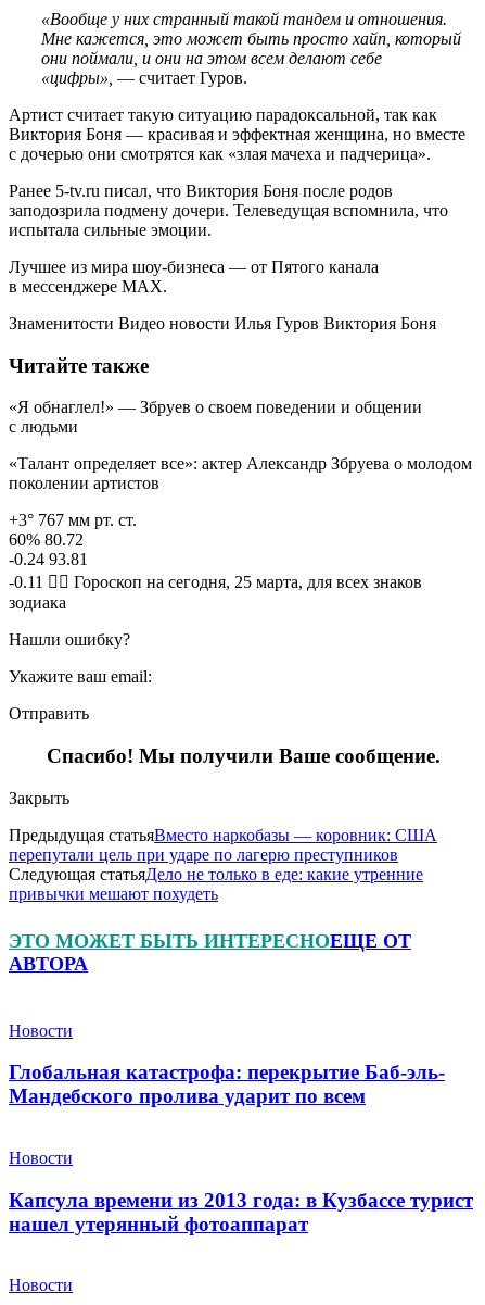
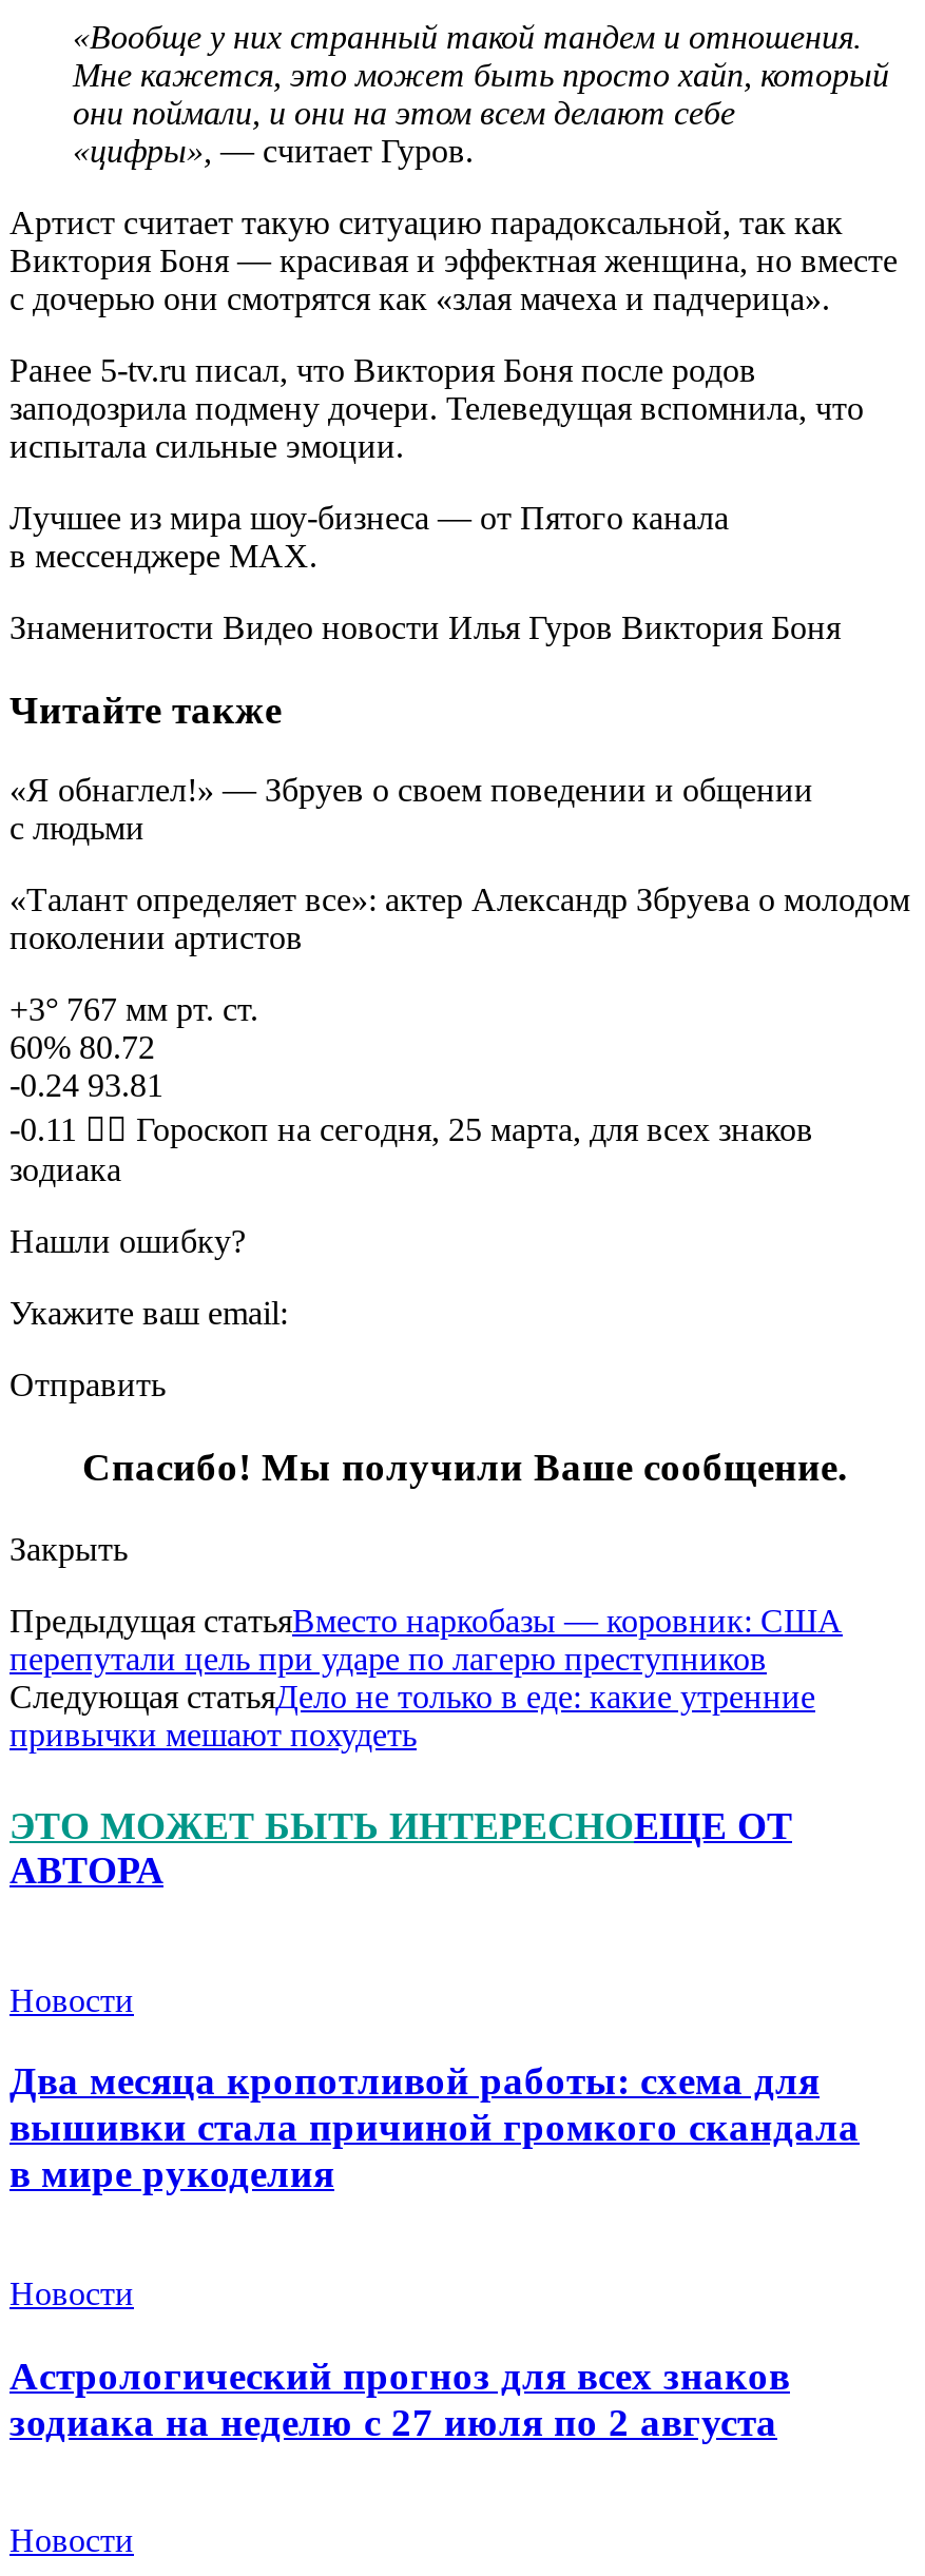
[9,1061,445,1108] Глобальная катастрофа: перекрытие Баб-эль- | Мандебского пролива ударит по всем -> [9,2059,860,2196] Два месяца кропотливой работы: схема для | вышивки стала причиной громкого скандала | в мире рукоделия
[9,1188,473,1235] Капсула времени из 2013 года: в Кузбассе турист | нашел утерянный фотоаппарат -> [9,2353,790,2444] Астрологический прогноз для всех знаков | зодиака на неделю с 27 июля по 2 августа

